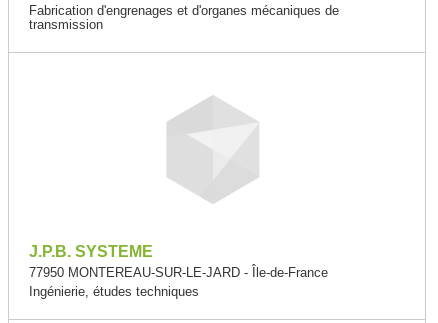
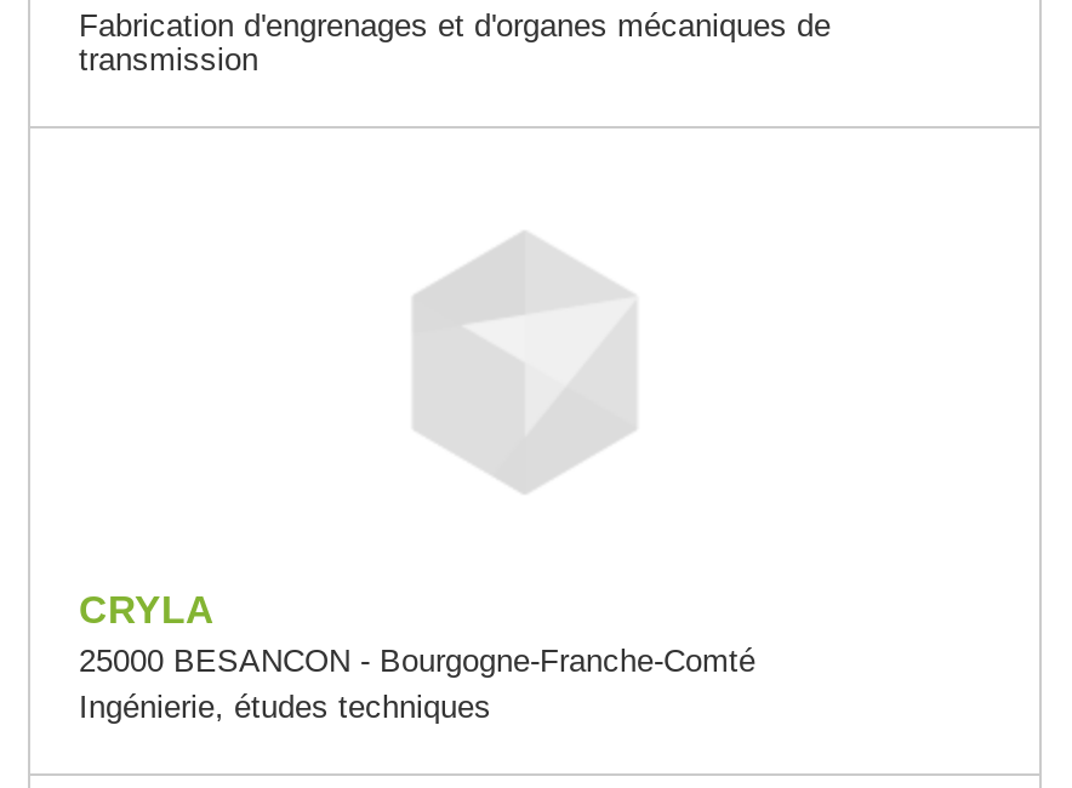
[29,243,328,280] J.P.B. SYSTEME | 77950 MONTEREAU-SUR-LE-JARD - Île-de-France -> [79,589,755,679] CRYLA | 25000 BESANCON - Bourgogne-Franche-Comté

